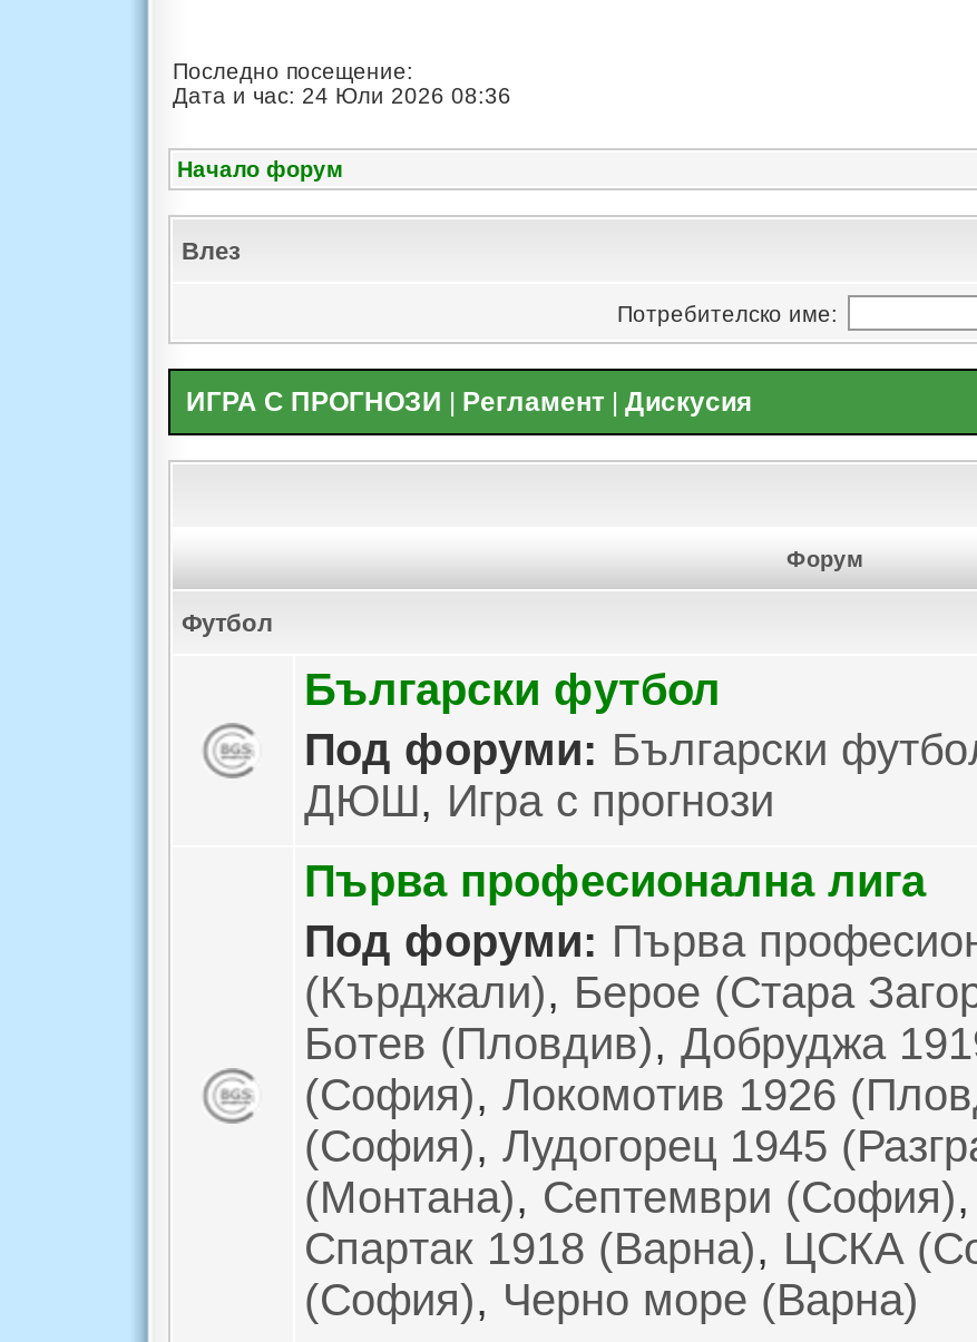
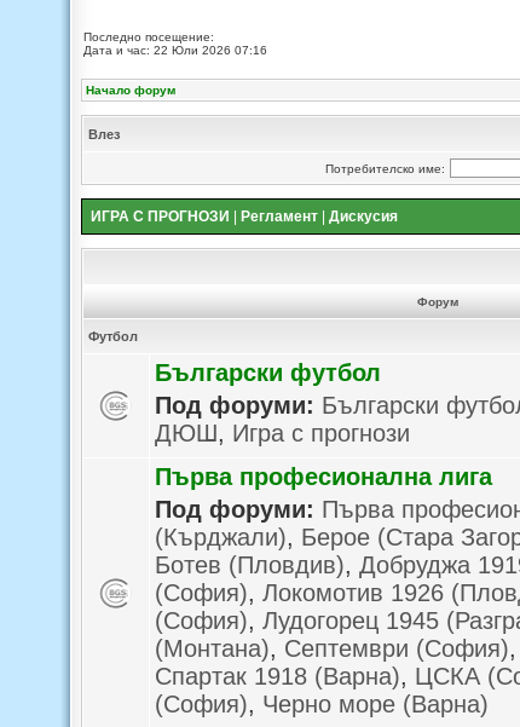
[173,84,511,108] Дата и час: 24 Юли 2026 08:36 -> [83,44,267,57] Дата и час: 22 Юли 2026 07:16

